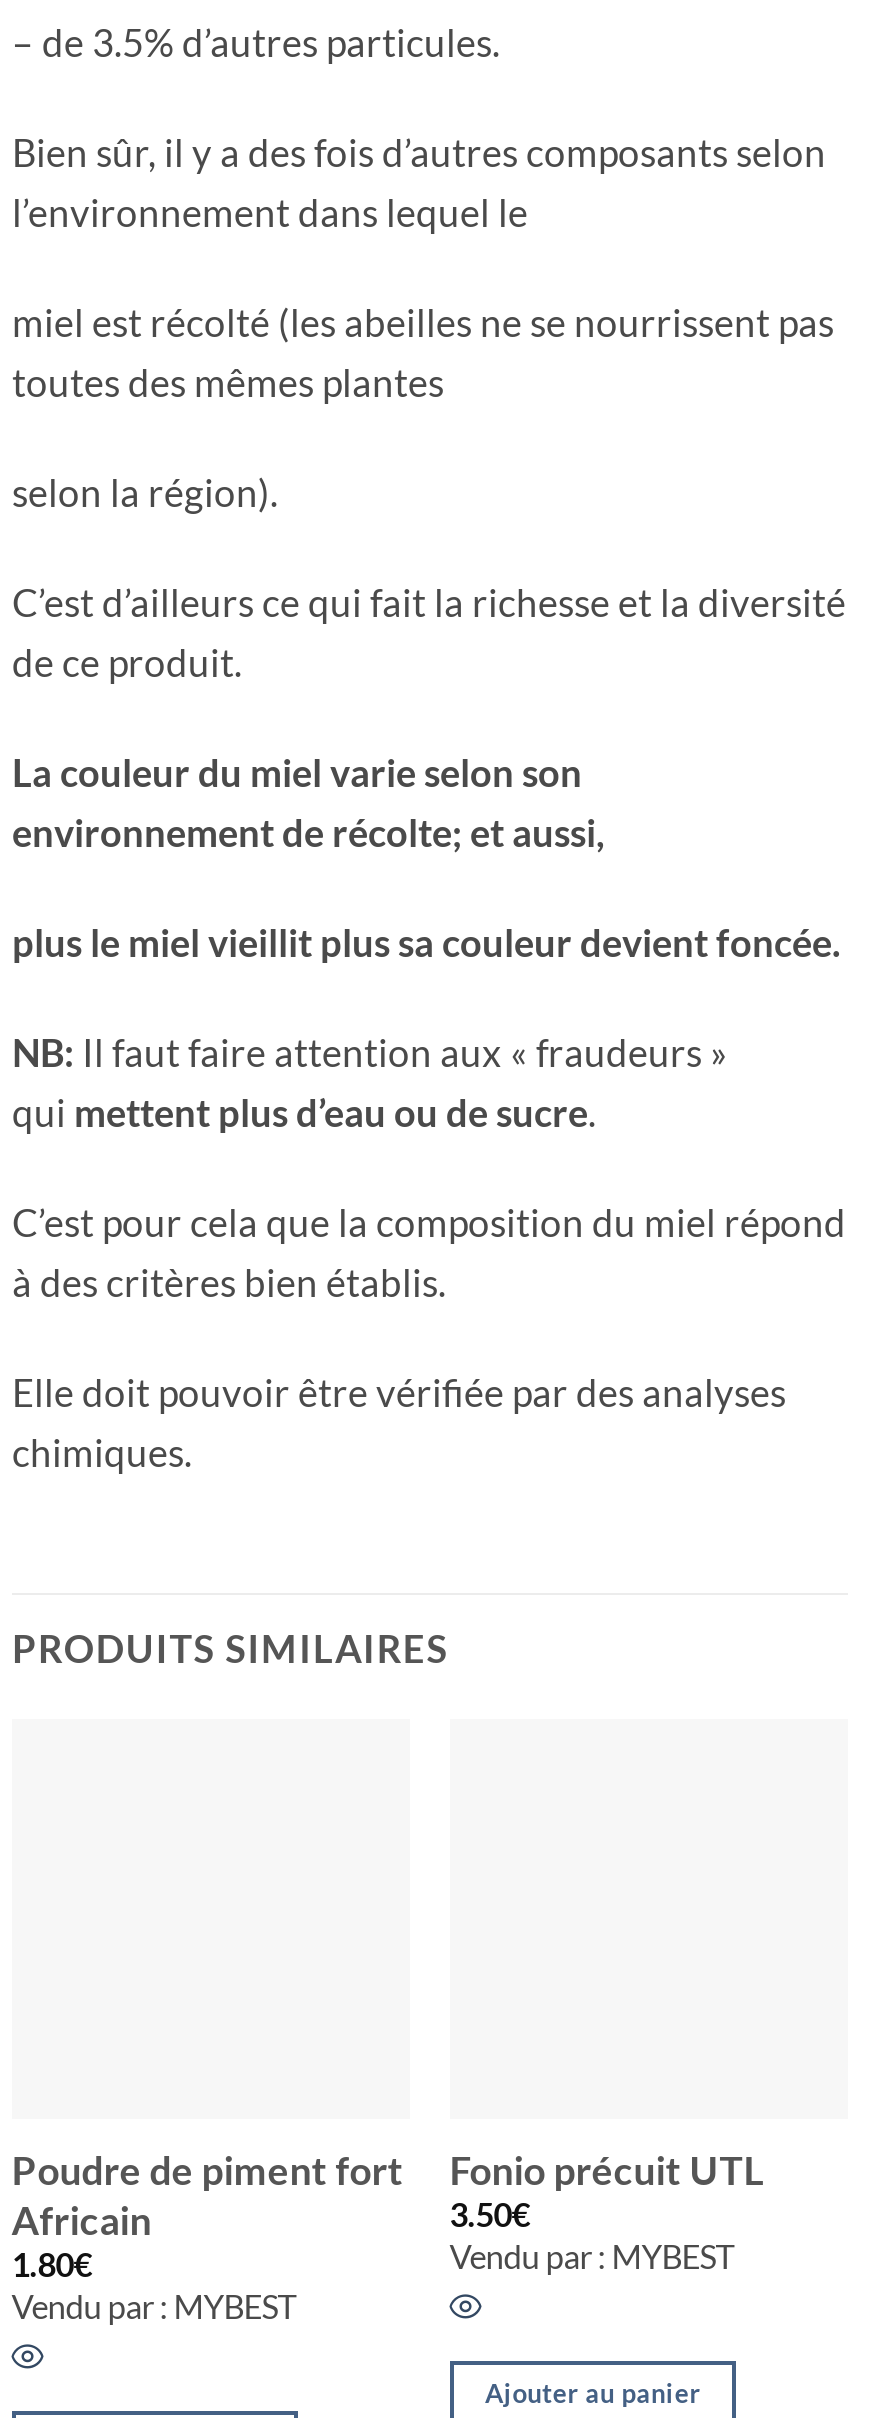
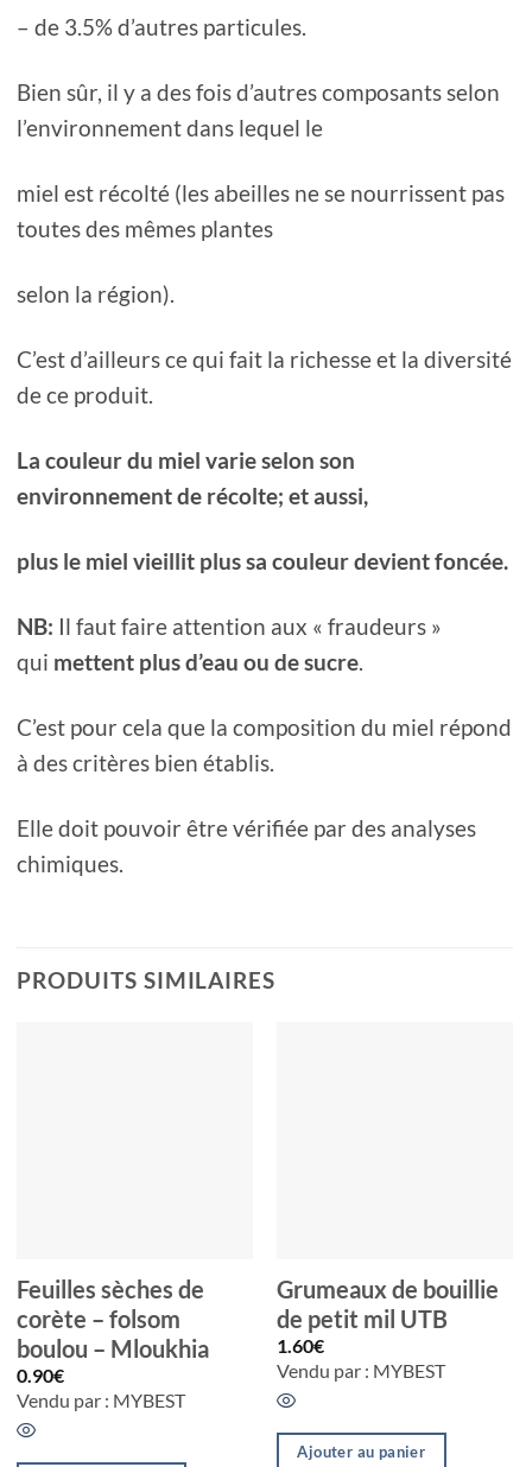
[12,2147,404,2283] Poudre de piment fort | Africain | 1.80€ -> [16,1276,209,1386] Feuilles sèches de | corète – folsom | boulou – Mloukhia | 0.90€
[450,2147,764,2233] Fonio précuit UTL | 3.50€ -> [276,1276,498,1357] Grumeaux de bouillie | de petit mil UTB | 1.60€

